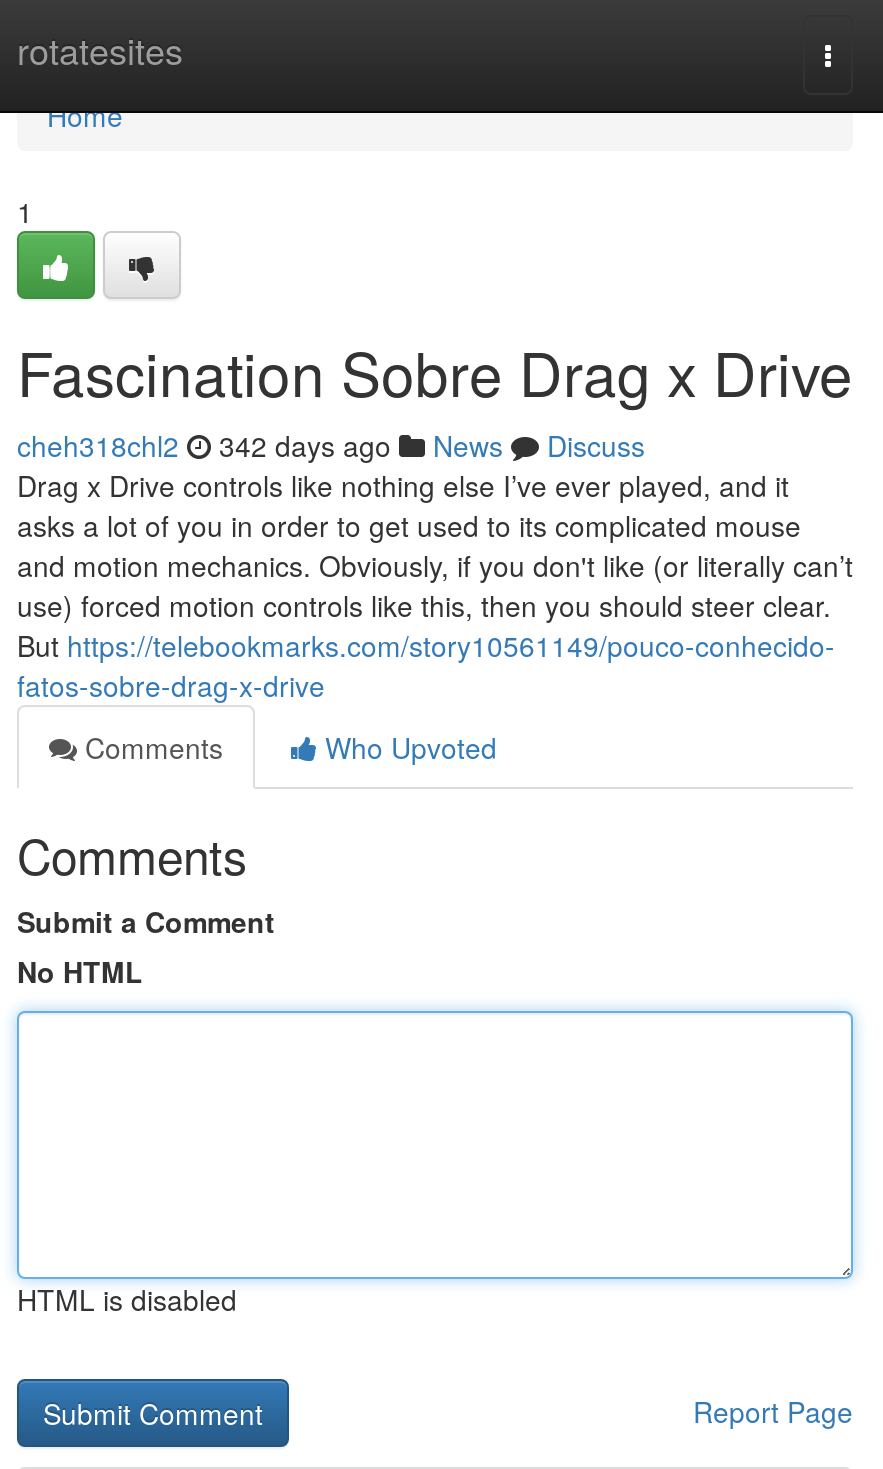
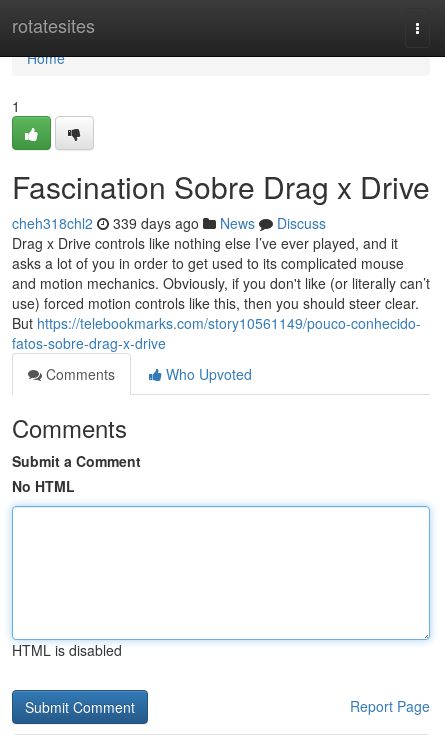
[17,425,645,465] cheh318chl2 342 days ago News Discuss -> [12,213,326,233] cheh318chl2 339 days ago News Discuss

